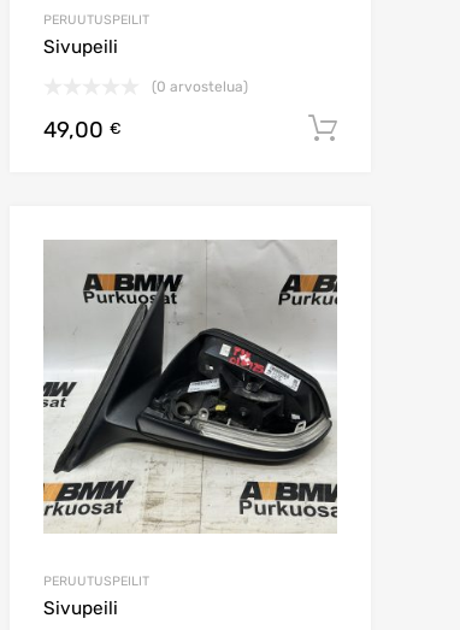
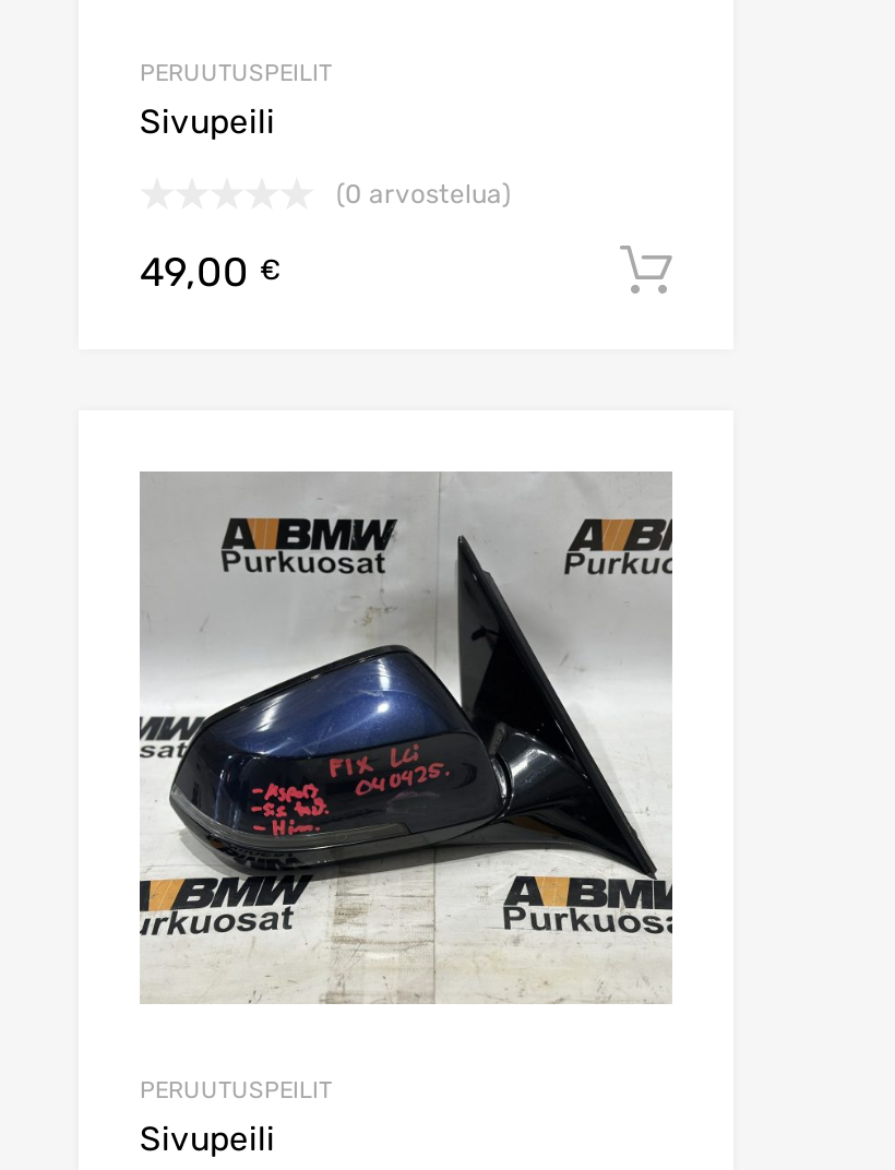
[43,265,337,531] [image] -> [138,515,675,1002] [image]

